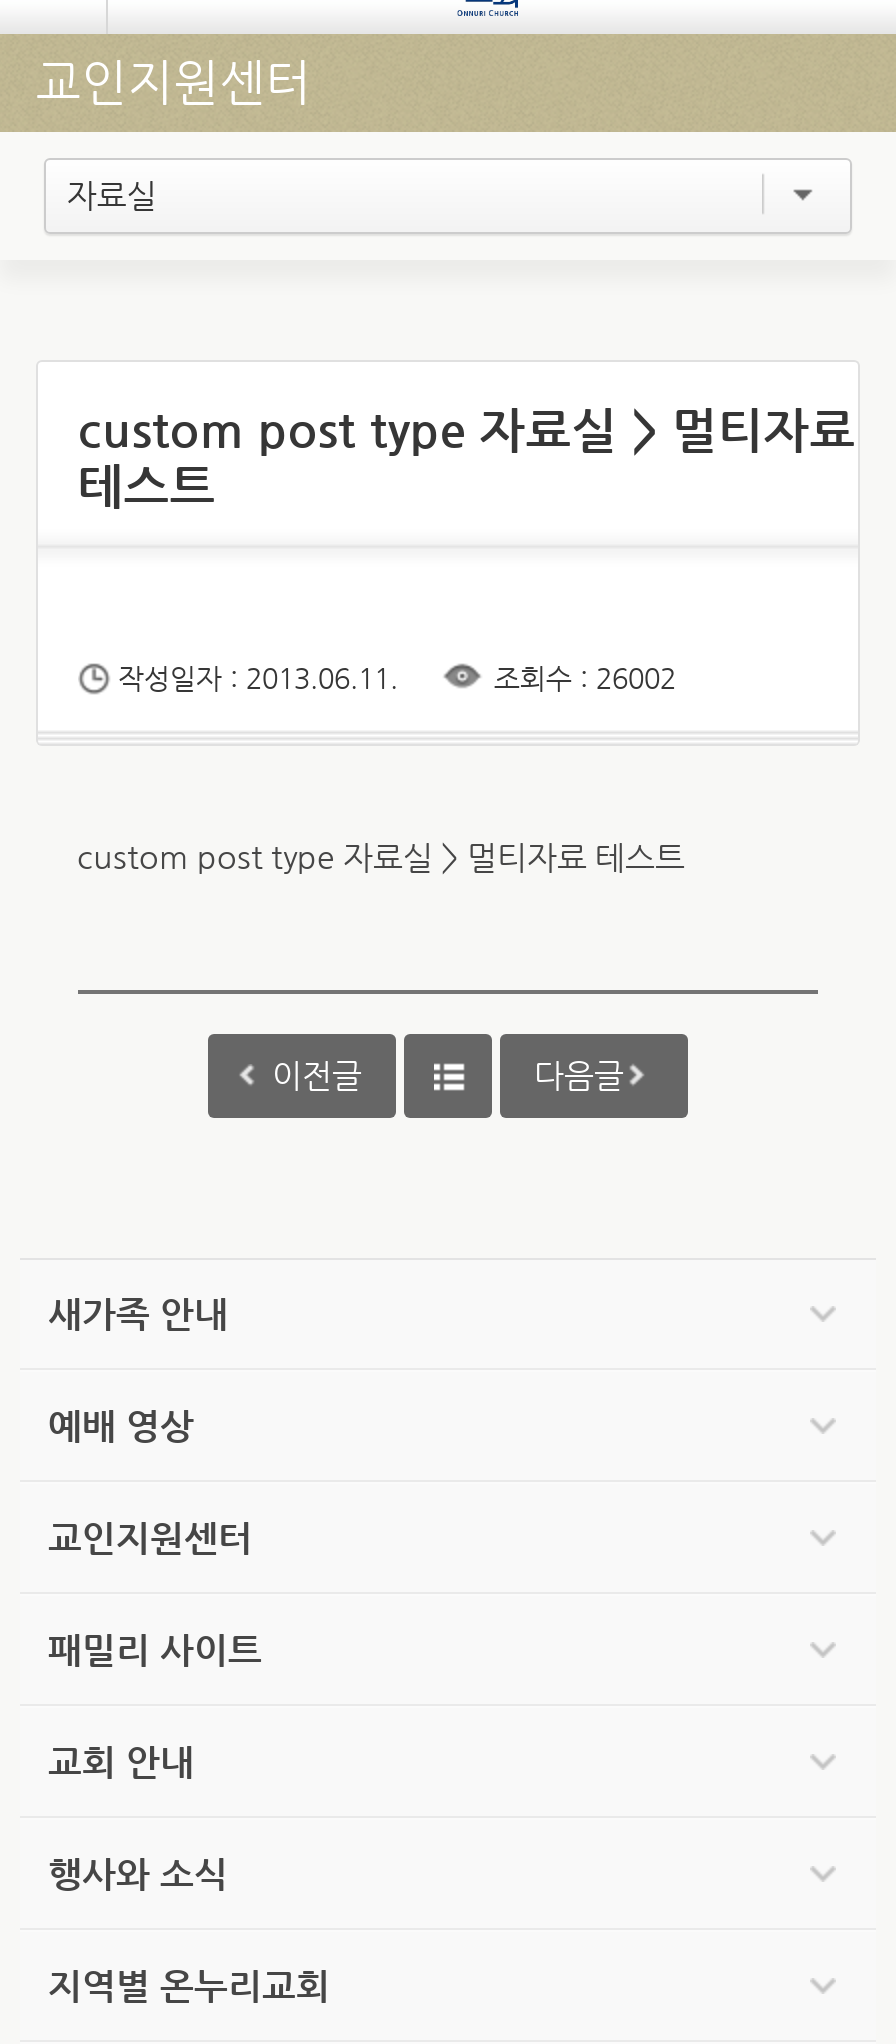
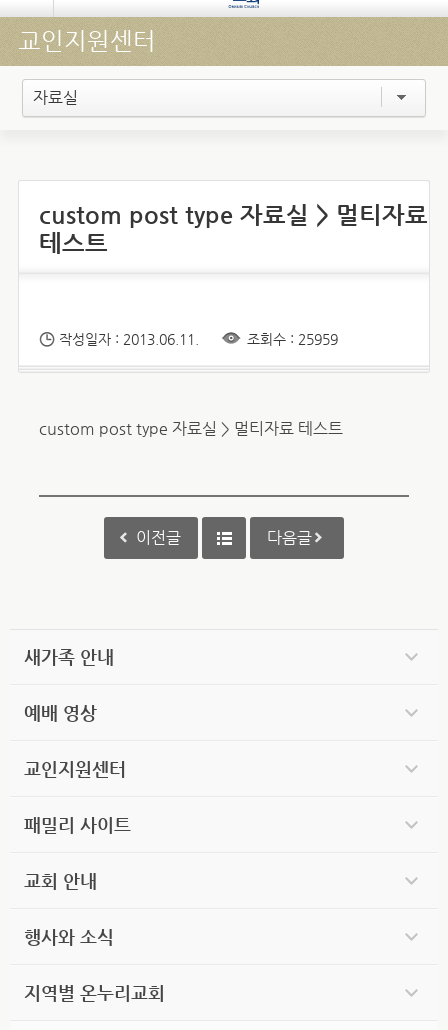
[494,662,676,694] 조회수 : 26002 -> [247,331,338,347] 조회수 : 25959

